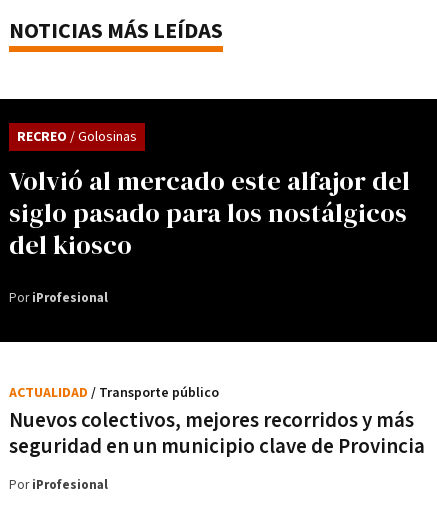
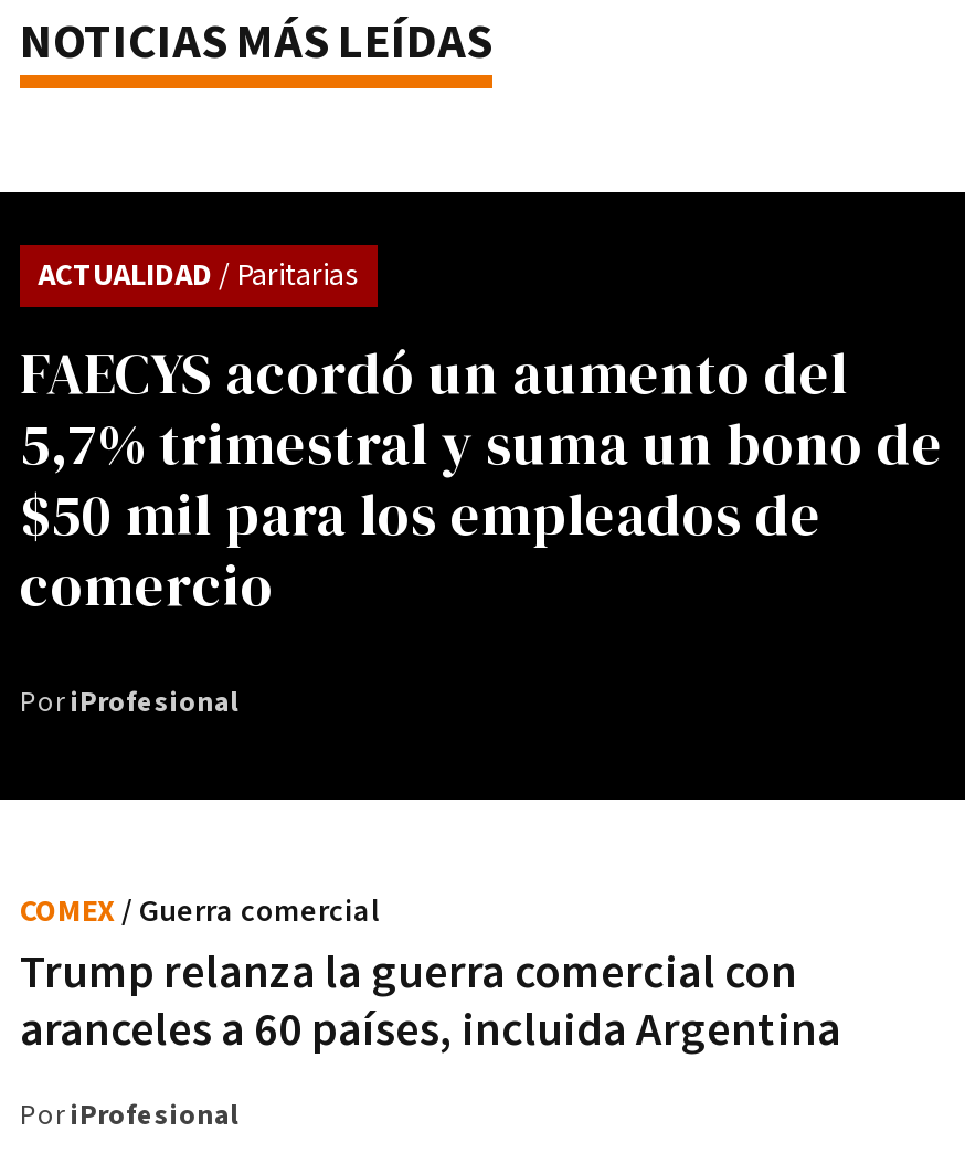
[17,128,137,146] RECREO / Golosinas -> [38,256,360,296] ACTUALIDAD / Paritarias
[9,163,410,263] Volvió al mercado este alfajor del | siglo pasado para los nostálgicos | del kiosco -> [20,334,943,625] FAECYS acordó un aumento del | 5,7% trimestral y suma un bono de | $50 mil para los empleados de | comercio
[9,384,219,402] ACTUALIDAD / Transporte público -> [20,892,380,932] COMEX / Guerra comercial
[9,407,425,460] Nuevos colectivos, mejores recorridos y más | seguridad en un municipio clave de Provincia -> [20,943,841,1060] Trump relanza la guerra comercial con | aranceles a 60 países, incluida Argentina

